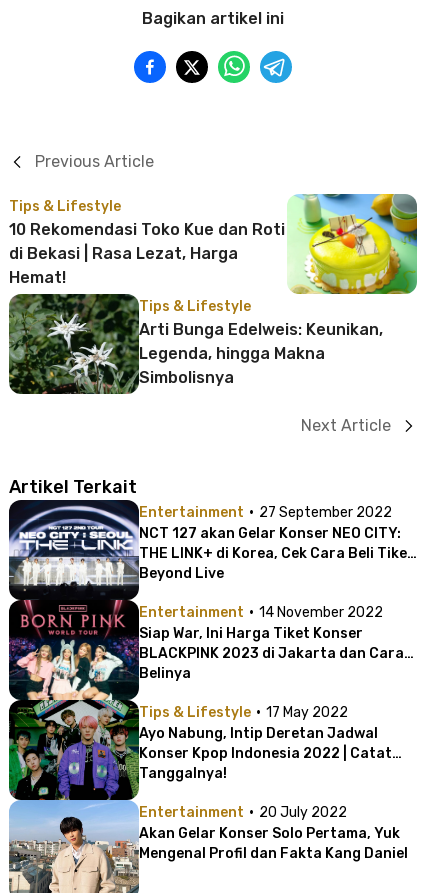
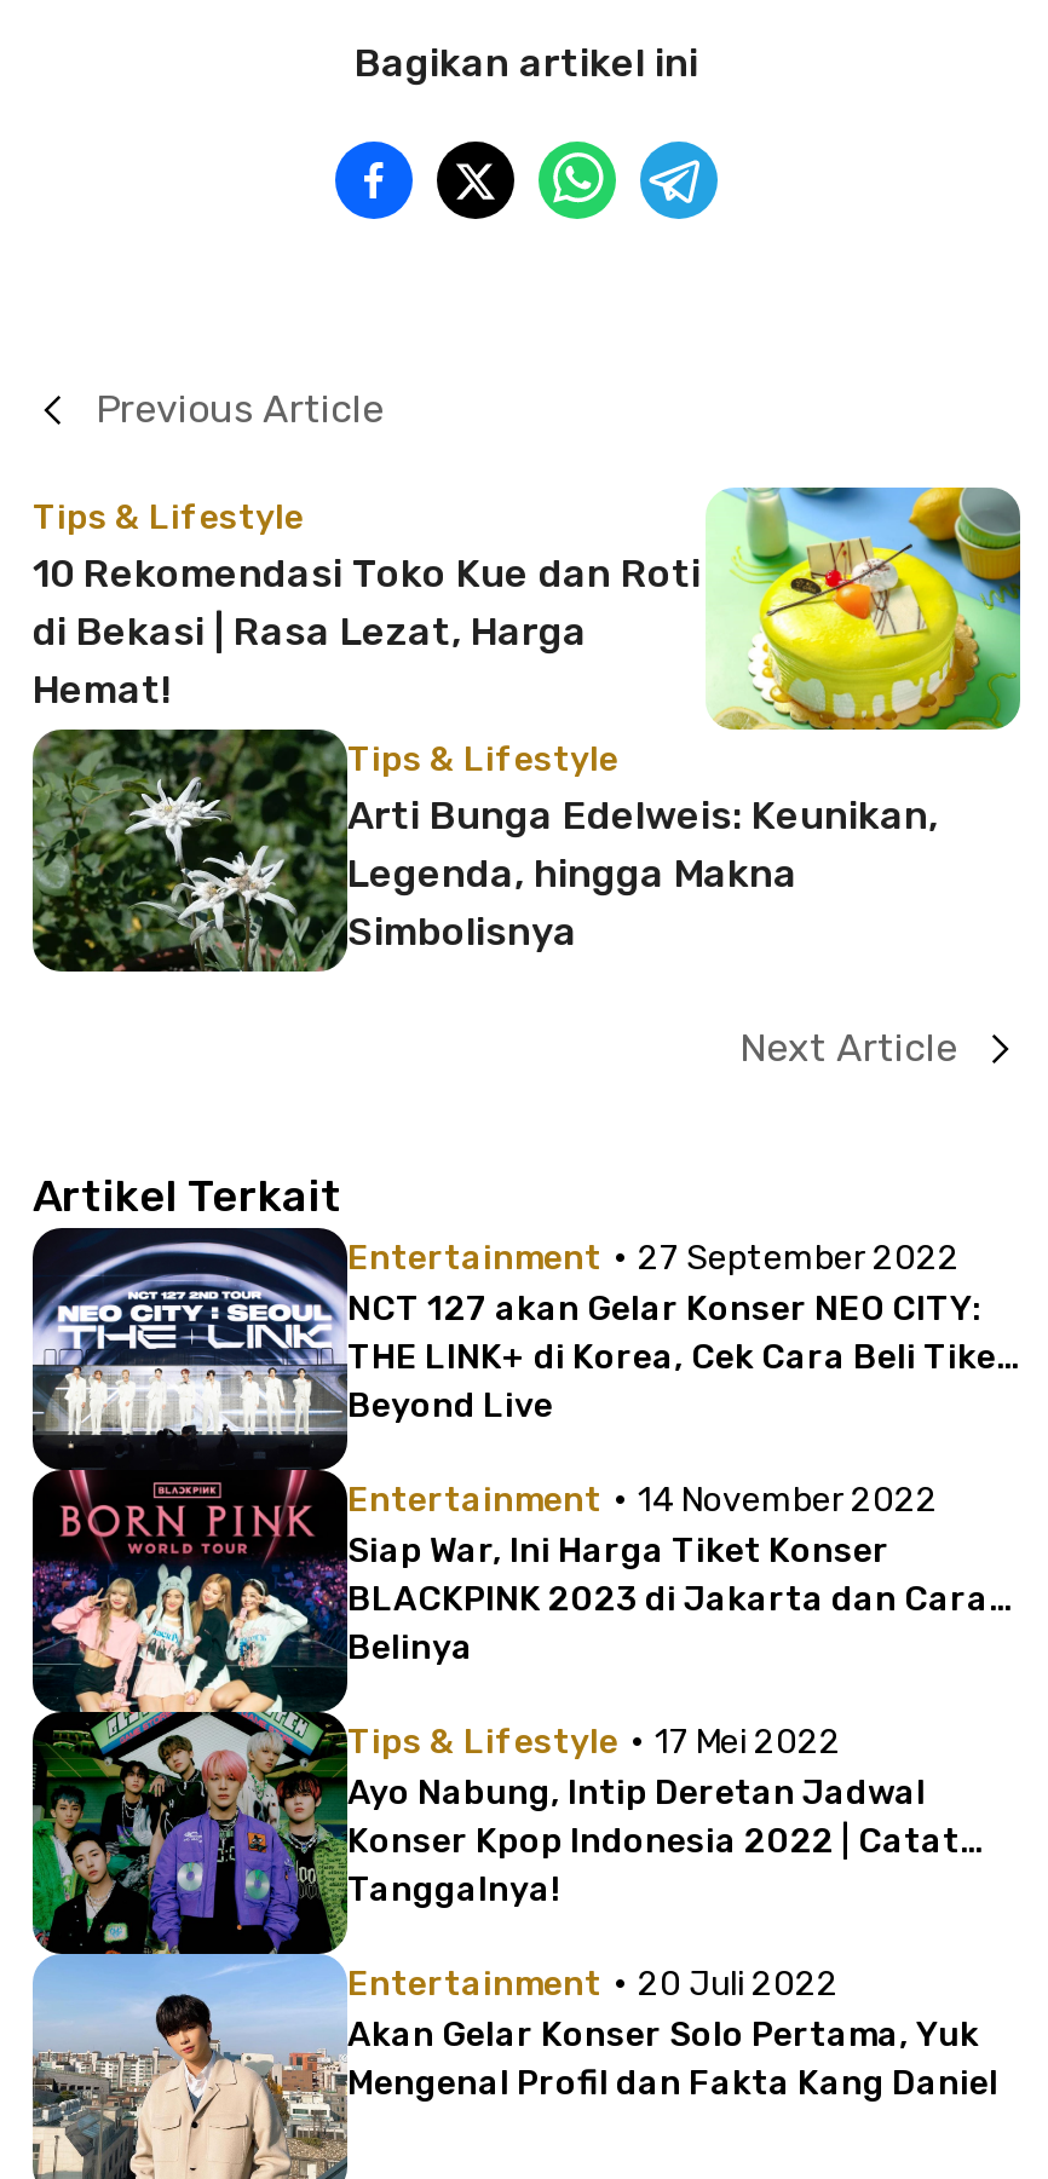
[139,702,348,721] Tips & Lifestyle · 17 May 2022 -> [347,1717,841,1763] Tips & Lifestyle · 17 Mei 2022
[139,802,347,821] Entertainment · 20 July 2022 -> [347,1959,839,2005] Entertainment · 20 Juli 2022

